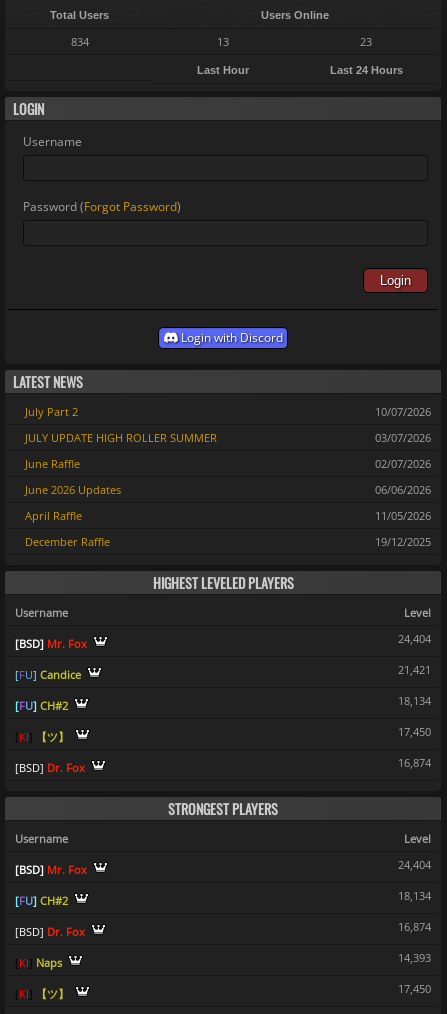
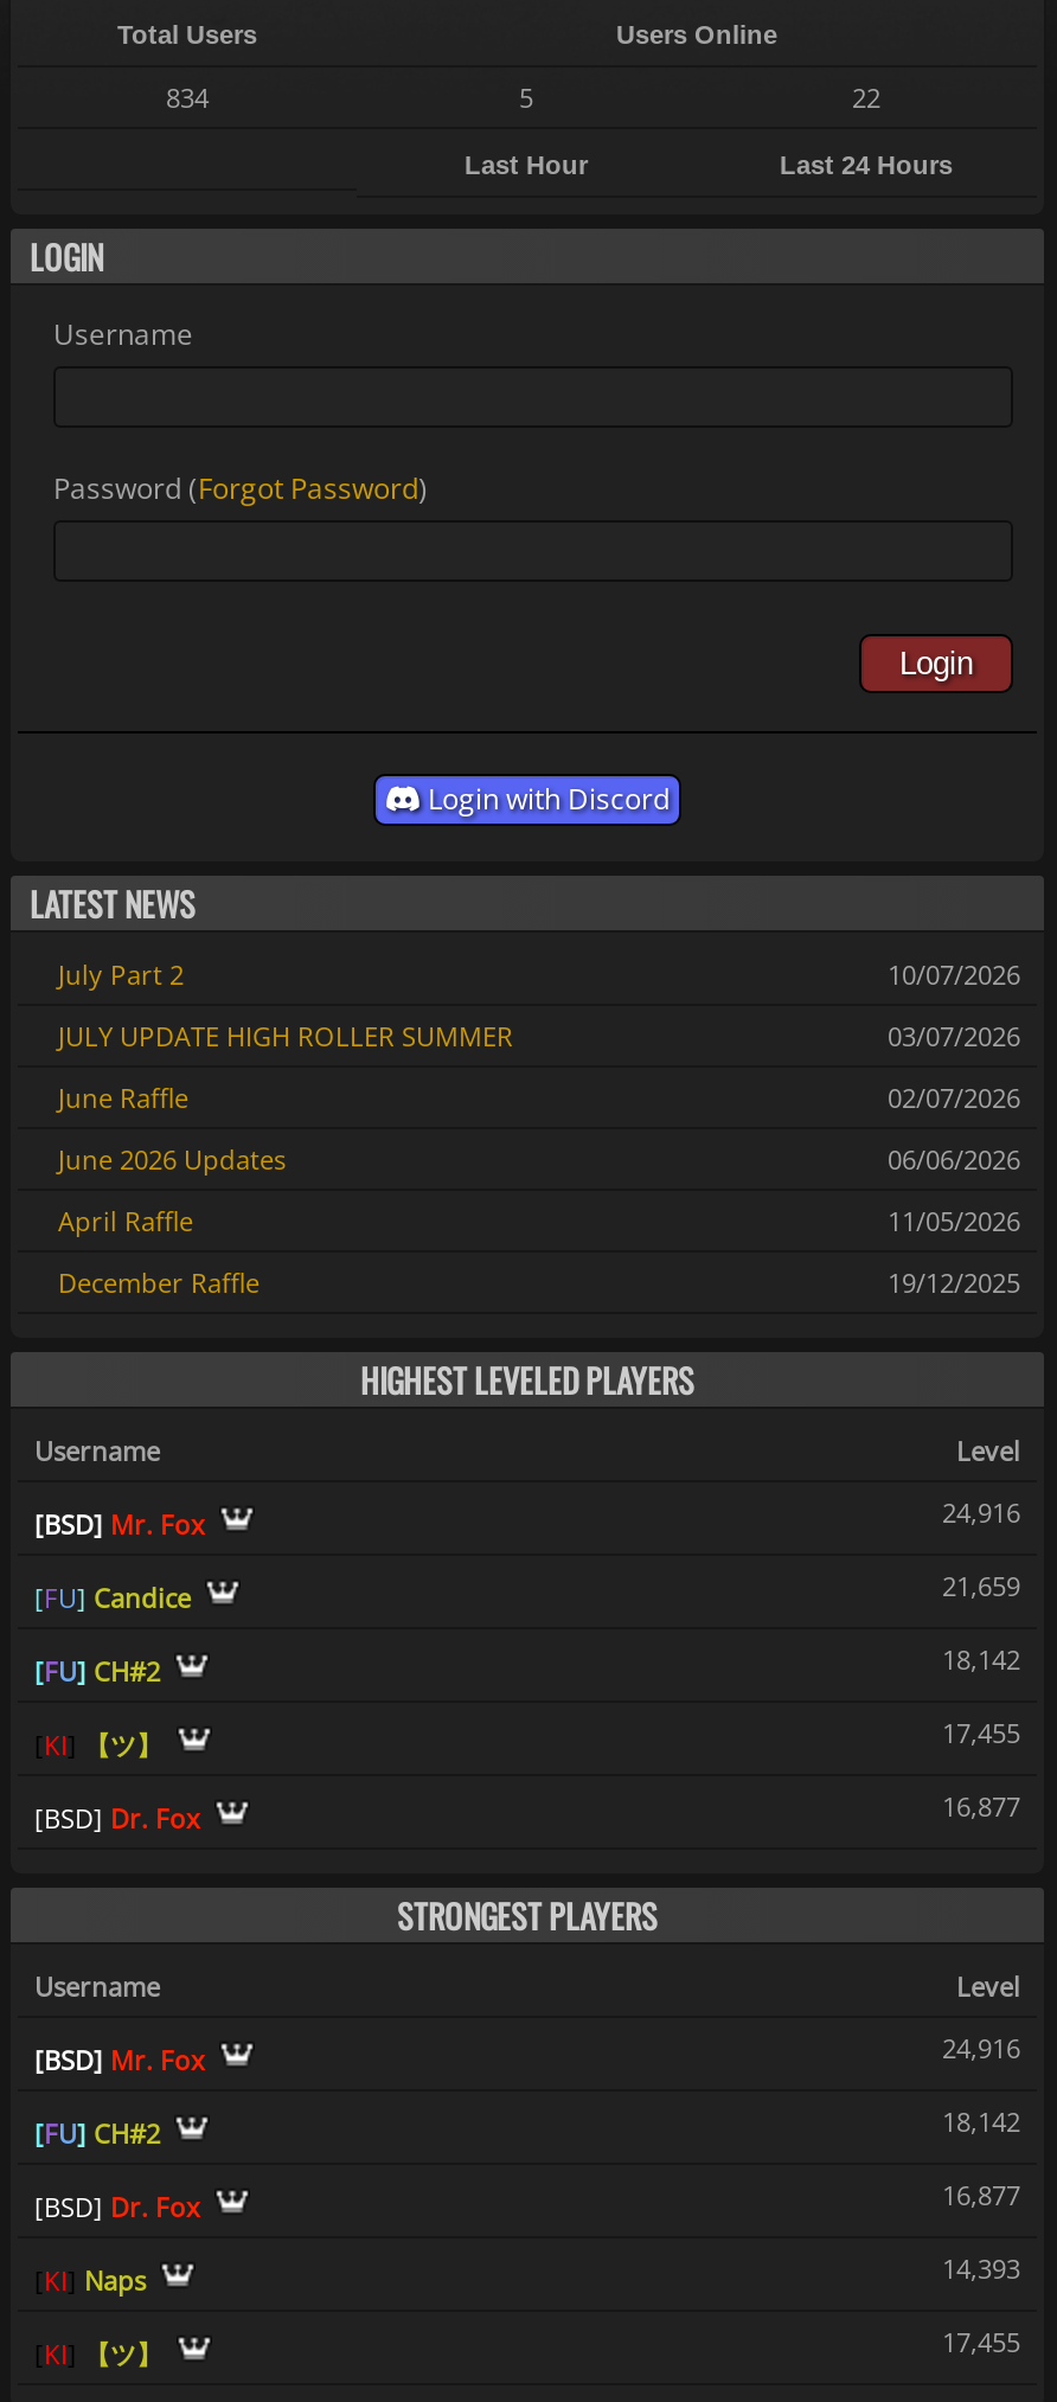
[216,34,228,49] 13 -> [519,79,533,115] 5
[360,34,372,49] 23 -> [852,79,880,115] 22
[398,631,431,646] 24,404 -> [942,1494,1020,1530] 24,916
[398,662,431,677] 21,421 -> [942,1568,1020,1603] 21,659
[398,693,431,708] 18,134 -> [942,1641,1020,1677] 18,142
[398,724,431,739] 17,450 -> [942,1715,1020,1750] 17,455
[398,755,431,770] 16,874 -> [942,1788,1020,1824] 16,877
[398,857,431,872] 24,404 -> [942,2030,1020,2065] 24,916
[398,888,431,903] 18,134 -> [942,2103,1020,2139] 18,142
[398,919,431,934] 16,874 -> [942,2177,1020,2212] 16,877
[398,981,431,996] 17,450 -> [942,2324,1020,2359] 17,455

